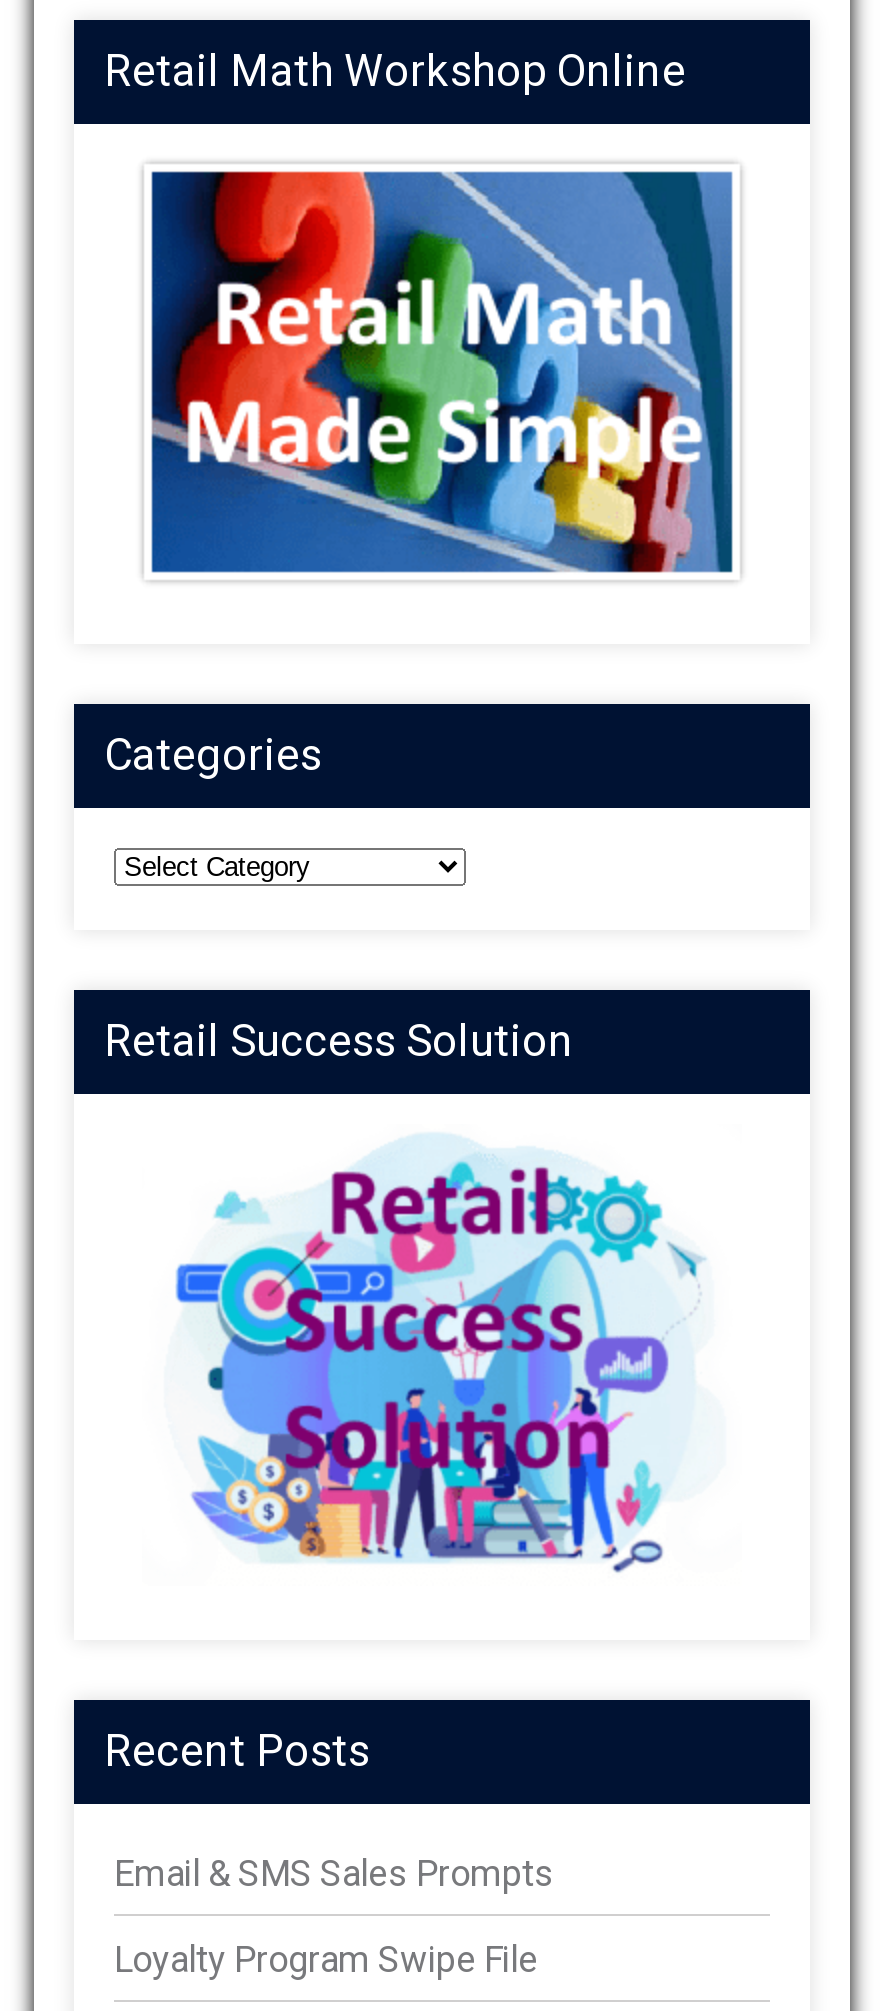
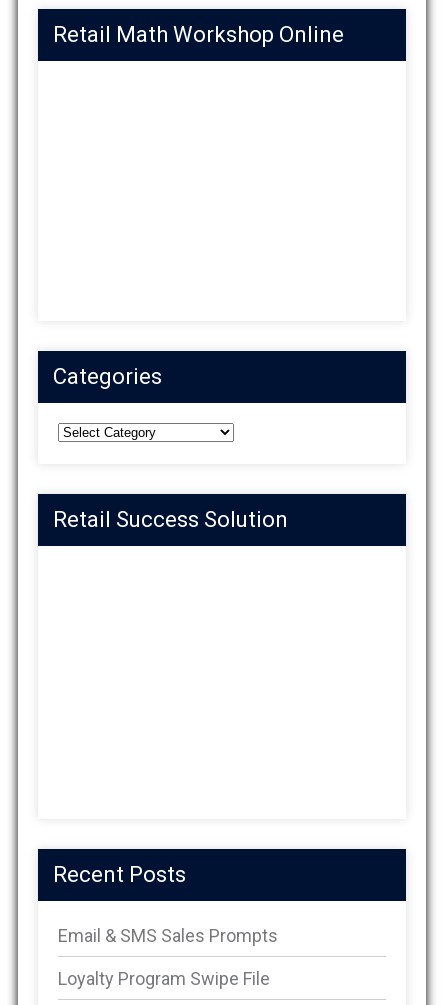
[150,170,734,574] [image] -> none
[174,1136,706,1574] [image] -> none

